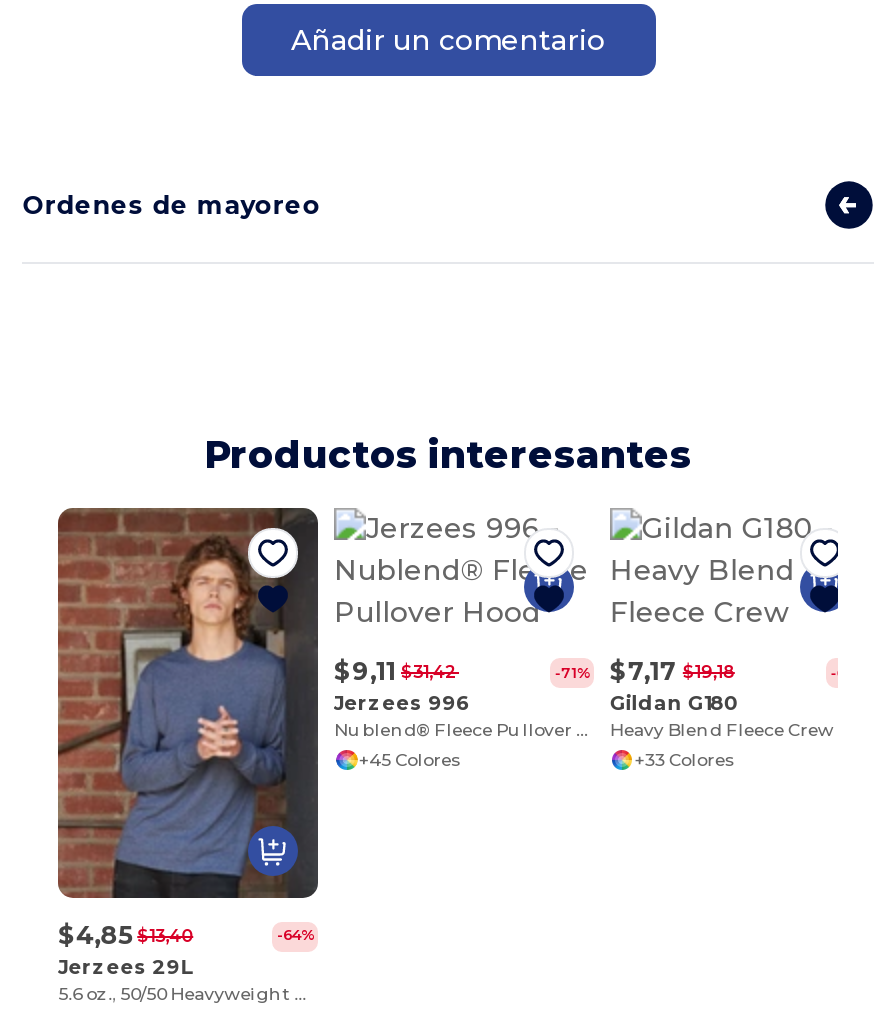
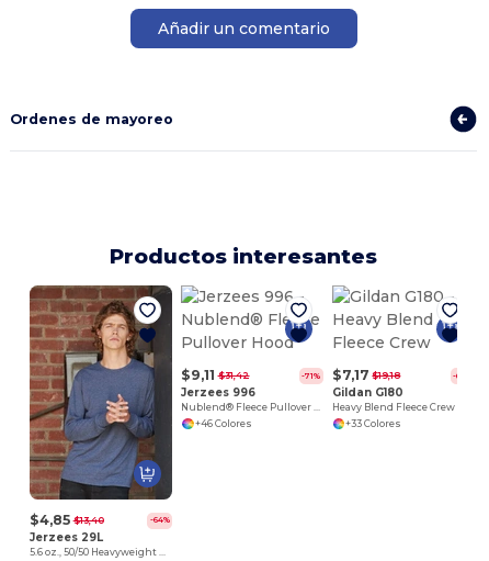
[359,749,463,769] +45 Colores -> [195,418,252,429] +46 Colores

